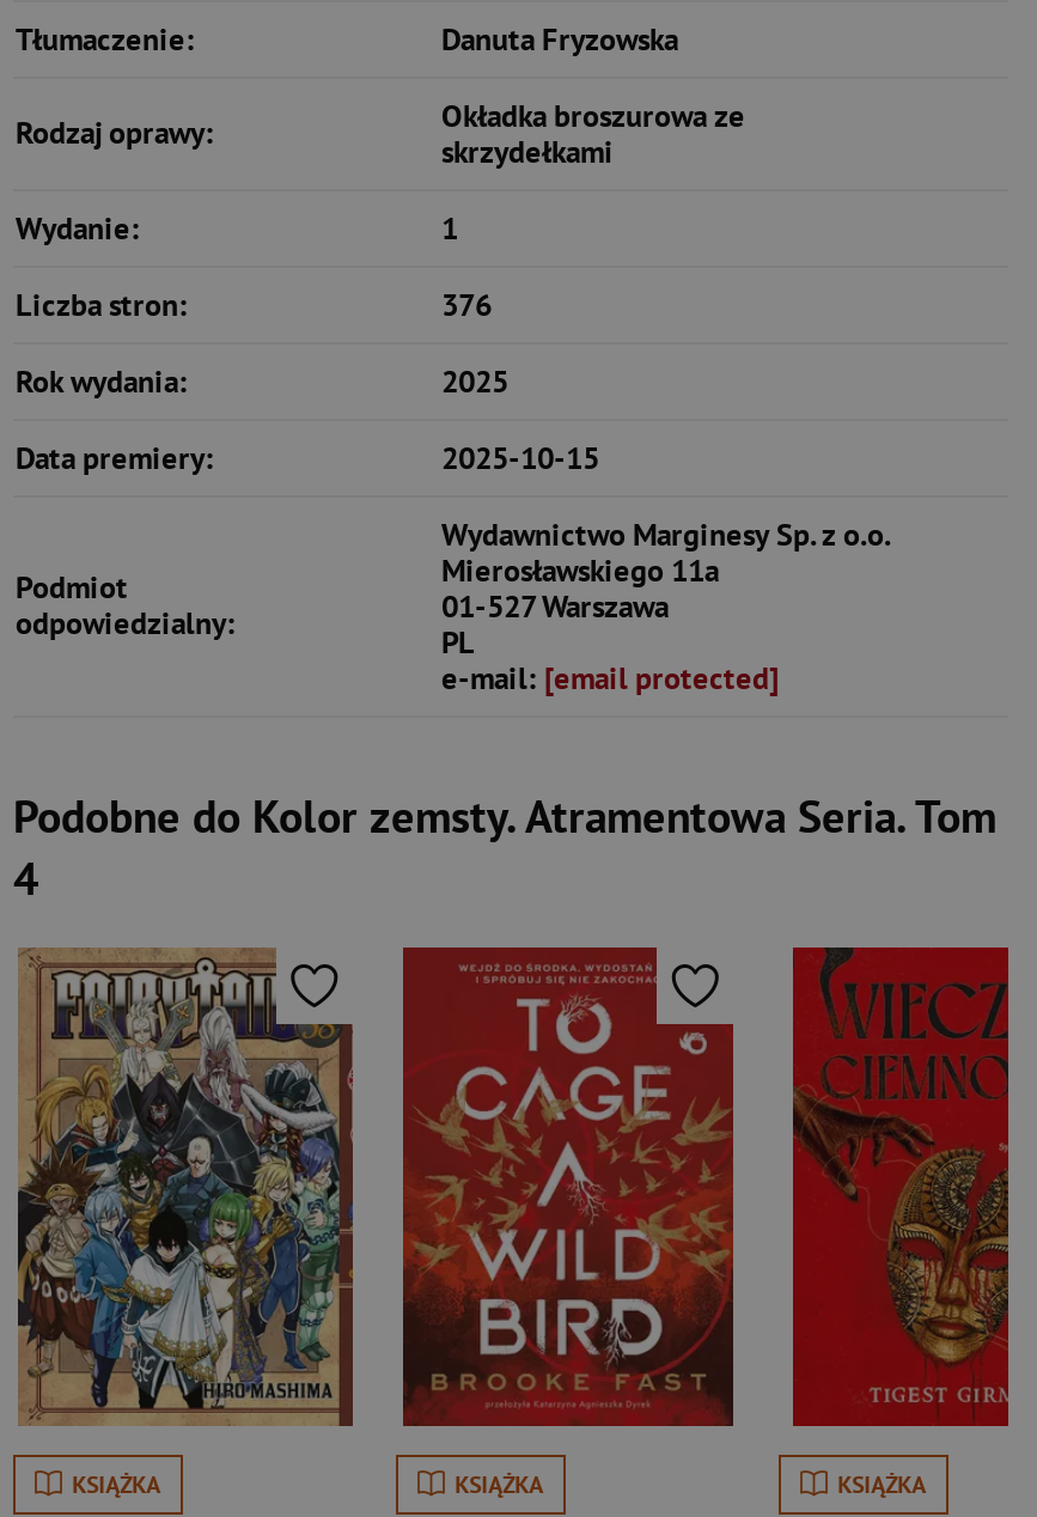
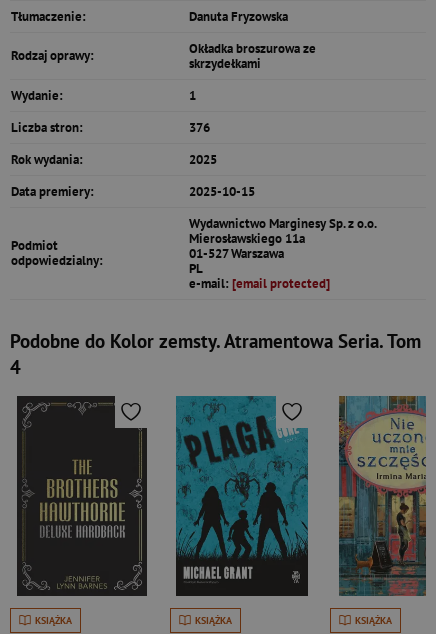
[16,945,355,1428] [image] -> [12,395,152,597] [image]
[401,945,736,1428] [image] -> [173,395,311,597] [image]
[791,945,1011,1428] [image] -> [336,395,427,597] [image]

